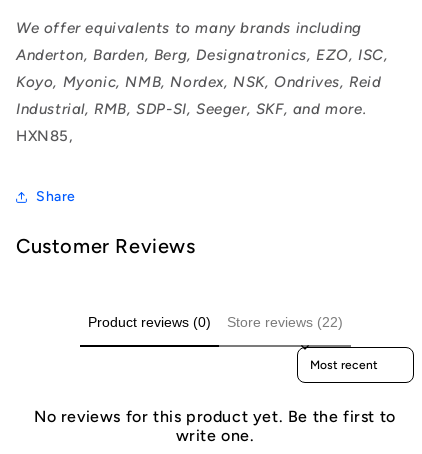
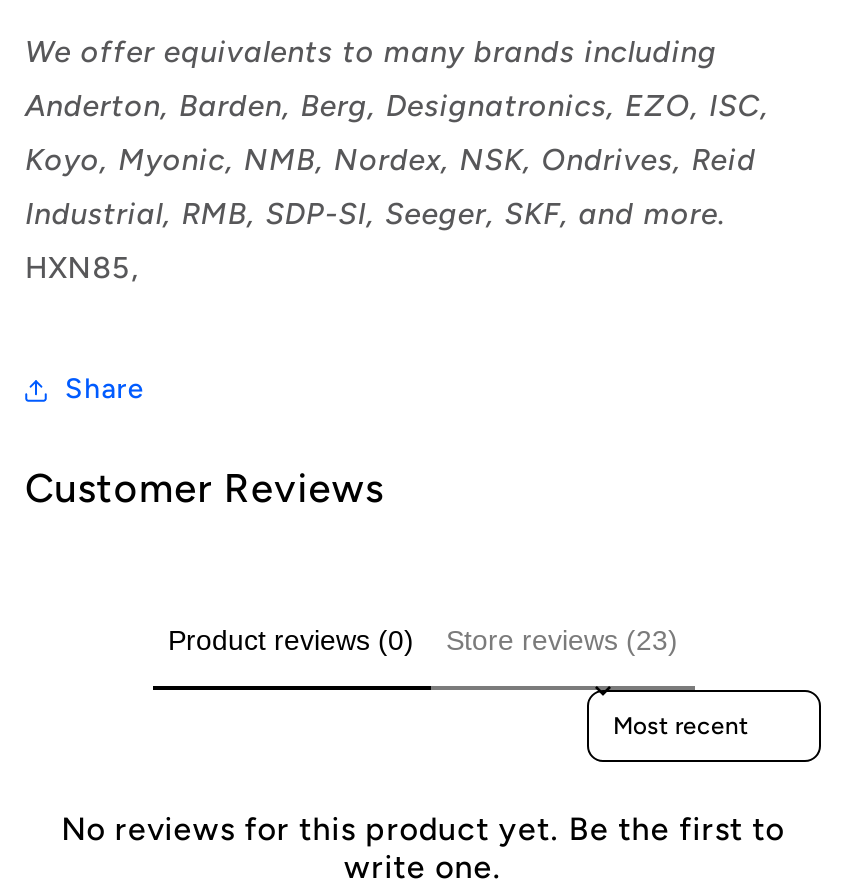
[226,314,342,330] Store reviews (22) -> [446,624,678,656] Store reviews (23)

